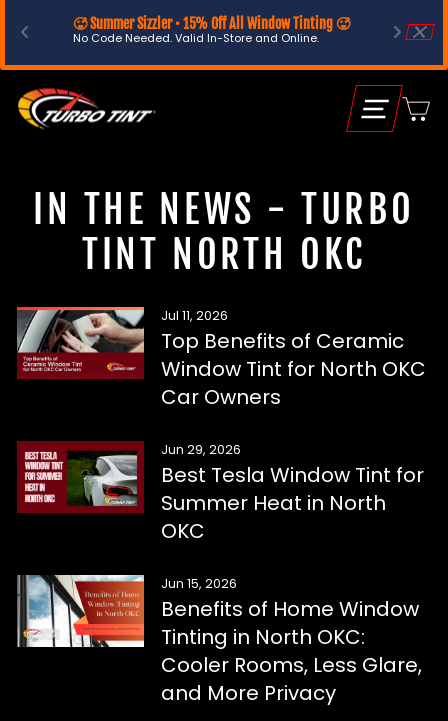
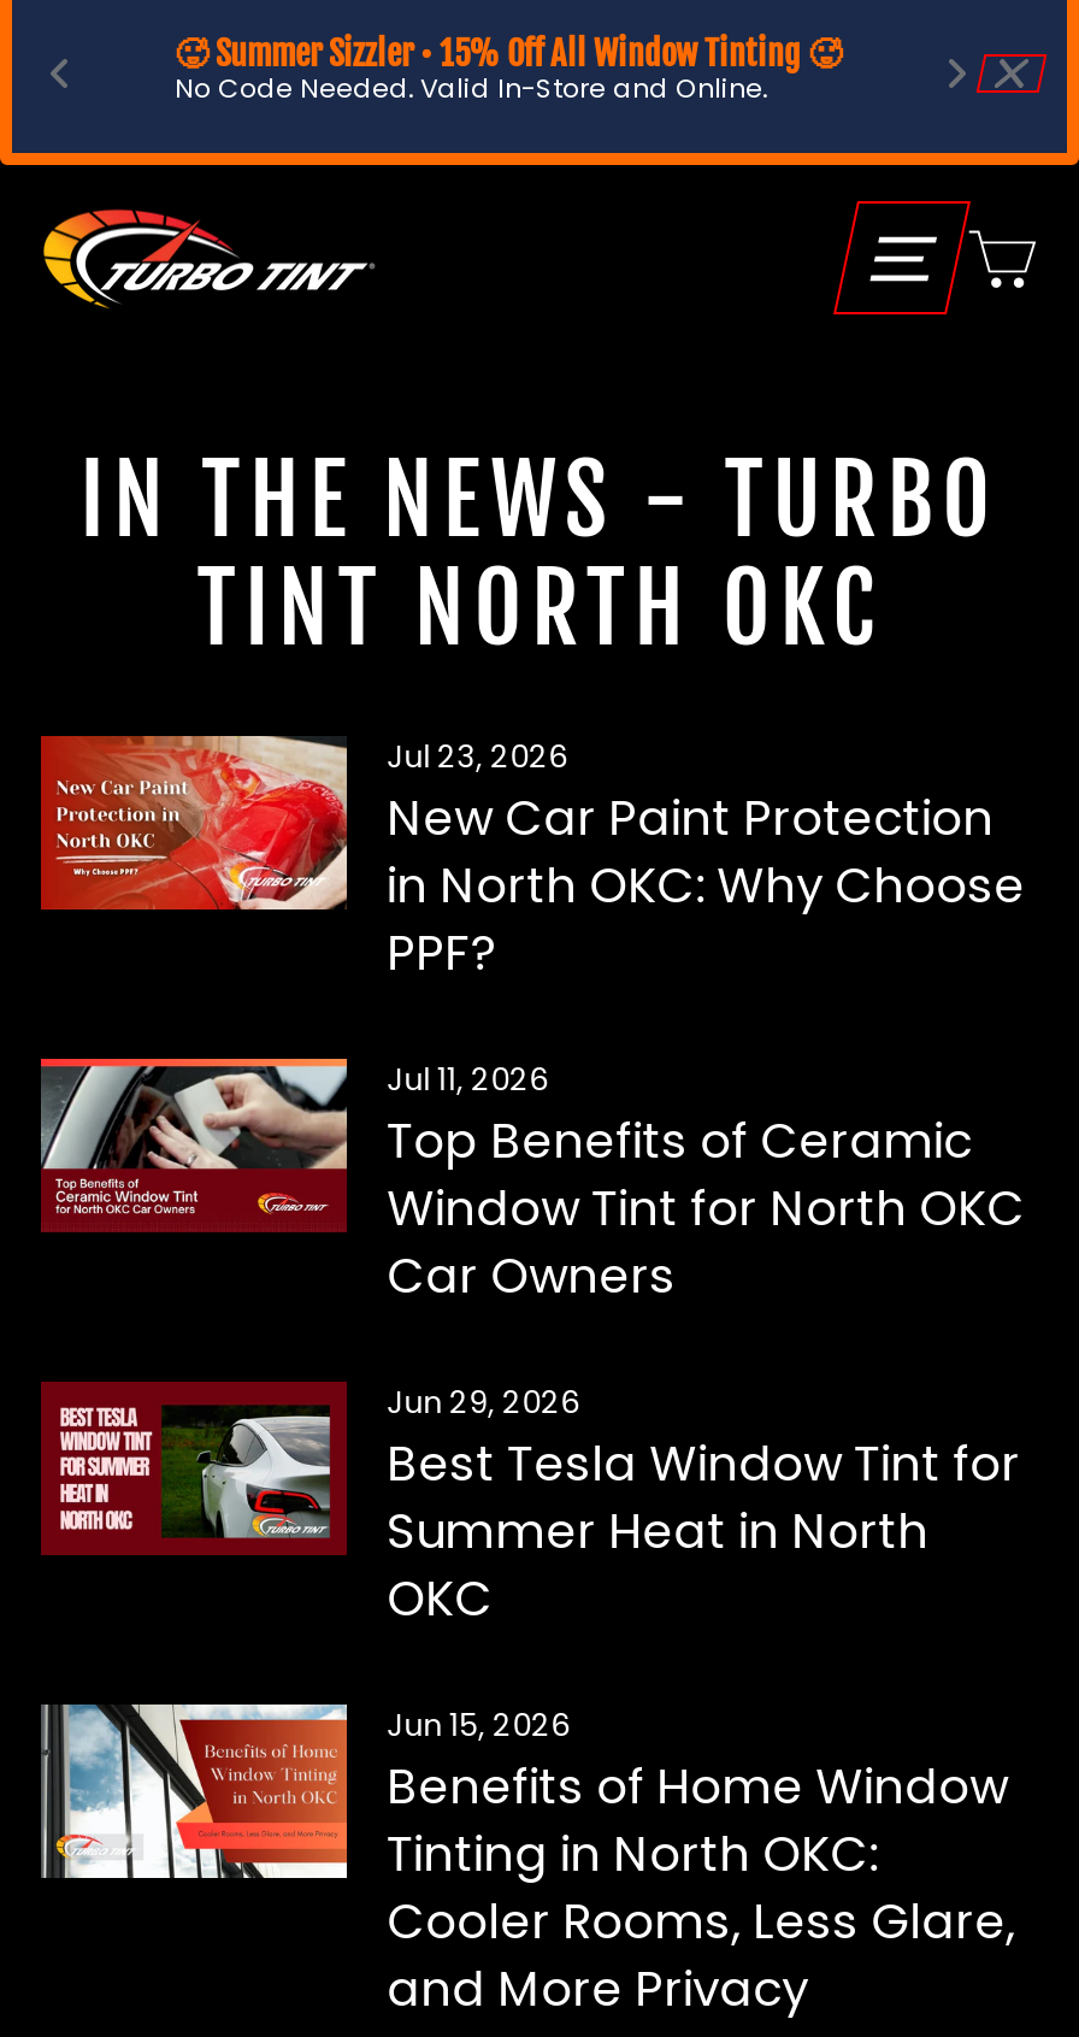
none -> [39,734,1025,988] [image] | Jul 23, 2026 | New Car Paint Protection | in North OKC: Why Choose | PPF?

